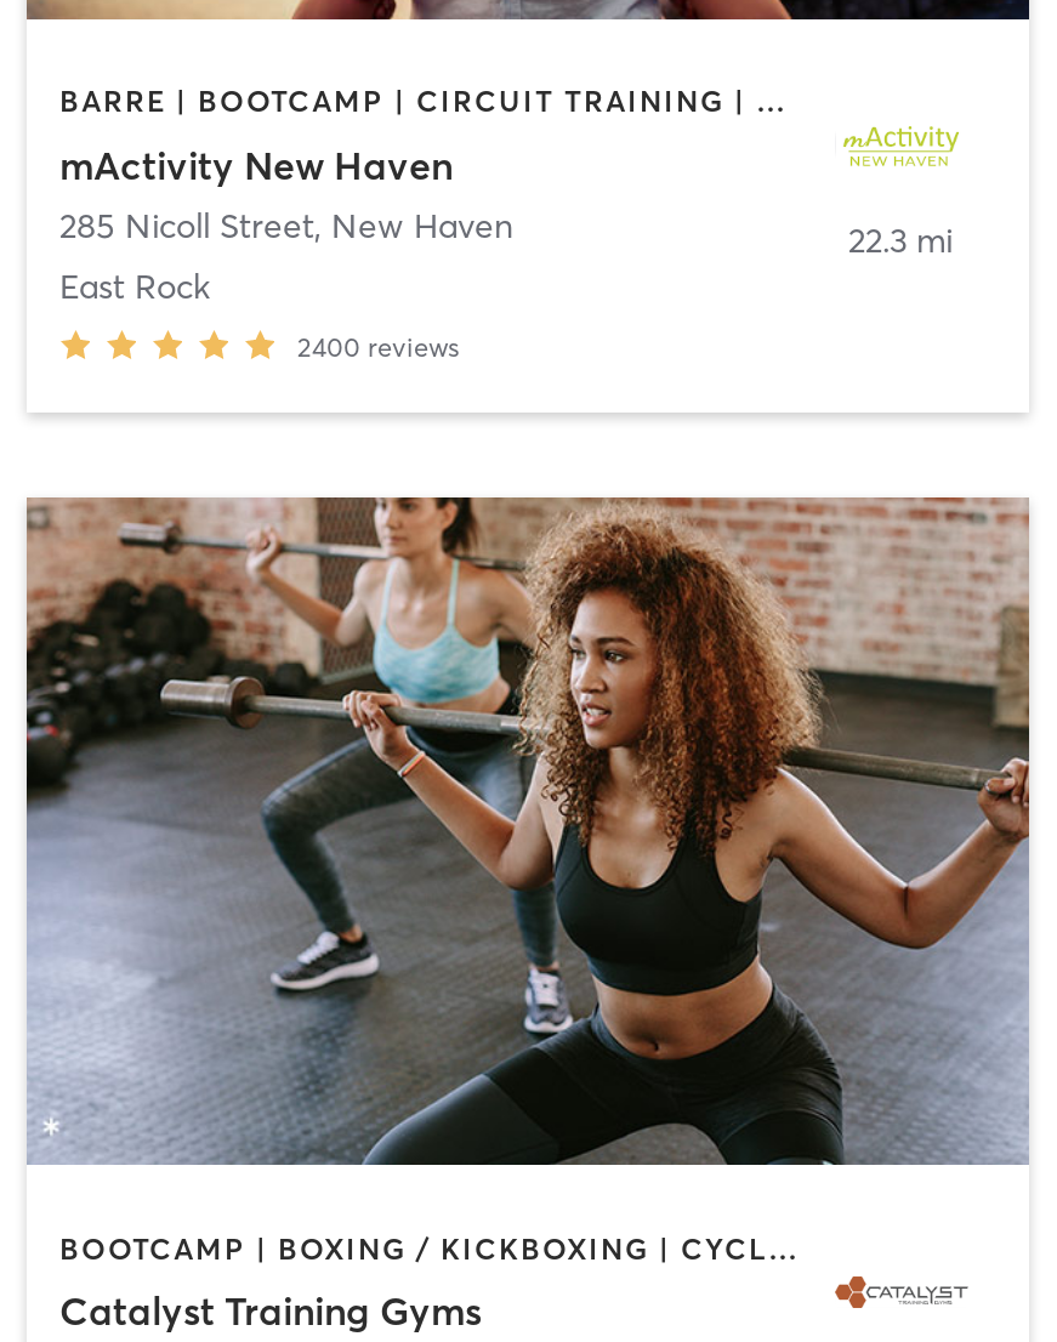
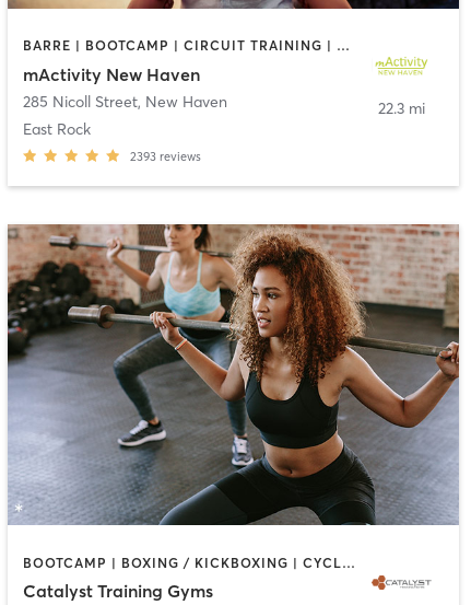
[297,330,460,364] 2400 reviews -> [129,149,201,164] 2393 reviews

